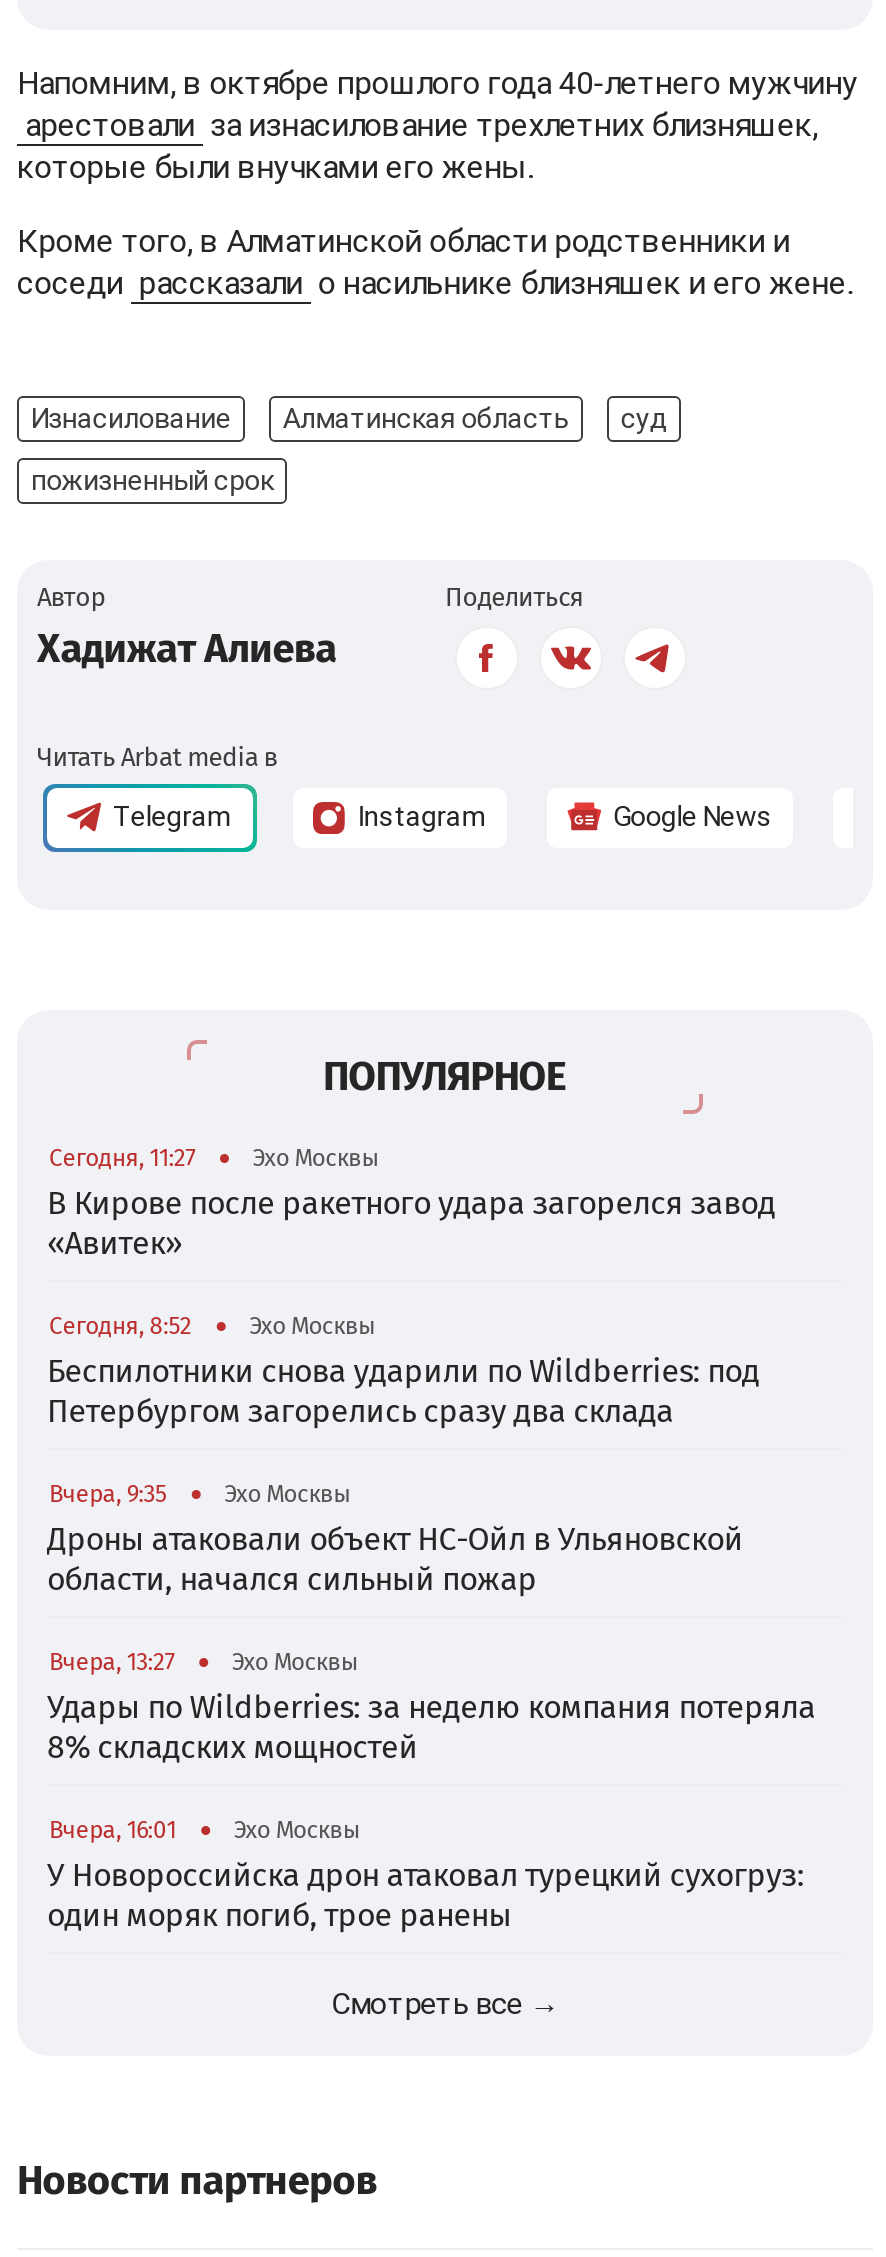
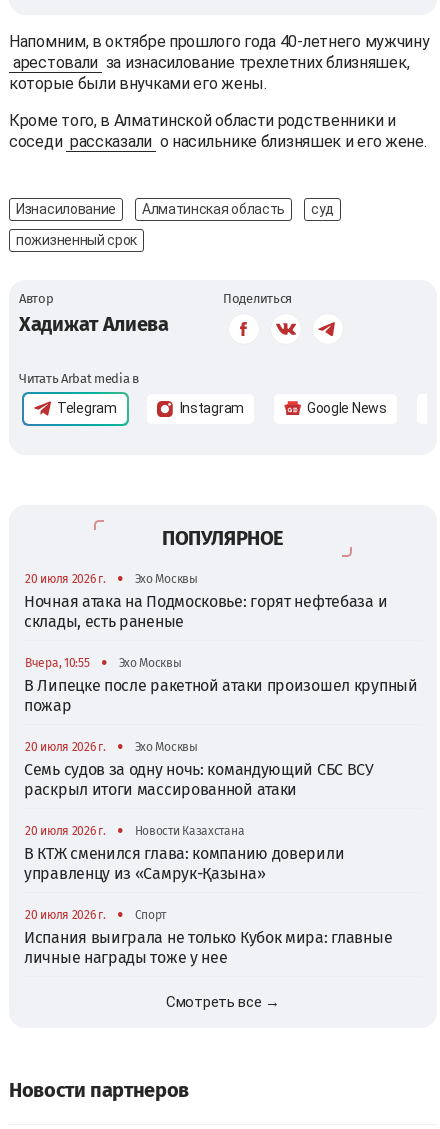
[49,1143,195,1171] Сегодня, 11:27 -> [25,572,105,586] 20 июля 2026 г.
[47,1183,775,1261] В Кирове после ракетного удара загорелся завод | «Авитек» -> [24,592,387,631] Ночная атака на Подмосковье: горят нефтебаза и | склады, есть раненые
[49,1311,191,1339] Сегодня, 8:52 -> [25,656,89,670] Вчера, 10:55
[47,1351,759,1429] Беспилотники снова ударили по Wildberries: под | Петербургом загорелись сразу два склада -> [24,676,418,715] В Липецке после ракетной атаки произошел крупный | пожар
[49,1479,166,1507] Вчера, 9:35 -> [25,740,105,754] 20 июля 2026 г.
[47,1519,743,1597] Дроны атаковали объект НС-Ойл в Ульяновской | области, начался сильный пожар -> [24,760,374,799] Семь судов за одну ночь: командующий СБС ВСУ | раскрыл итоги массированной атаки
[47,1647,816,1765] Эхо Москвы | Удары по Wildberries: за неделю компания потеряла | 8% складских мощностей -> [24,824,344,883] Новости Казахстана | В КТЖ сменился глава: компанию доверили | управленцу из «Самрук-Қазына»
[49,1647,174,1675] Вчера, 13:27 -> [25,824,105,838] 20 июля 2026 г.
[47,1815,804,1933] Эхо Москвы | У Новороссийска дрон атаковал турецкий сухогруз: | один моряк погиб, трое ранены -> [24,908,392,967] Спорт | Испания выиграла не только Кубок мира: главные | личные награды тоже у нее
[49,1815,176,1843] Вчера, 16:01 -> [25,908,105,922] 20 июля 2026 г.

